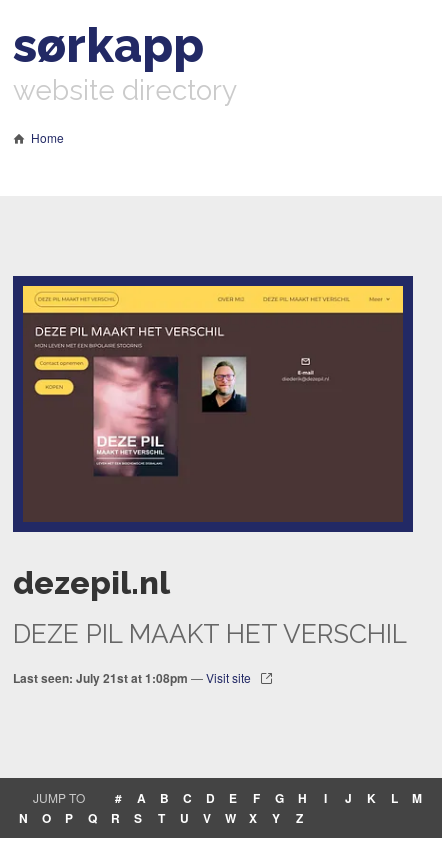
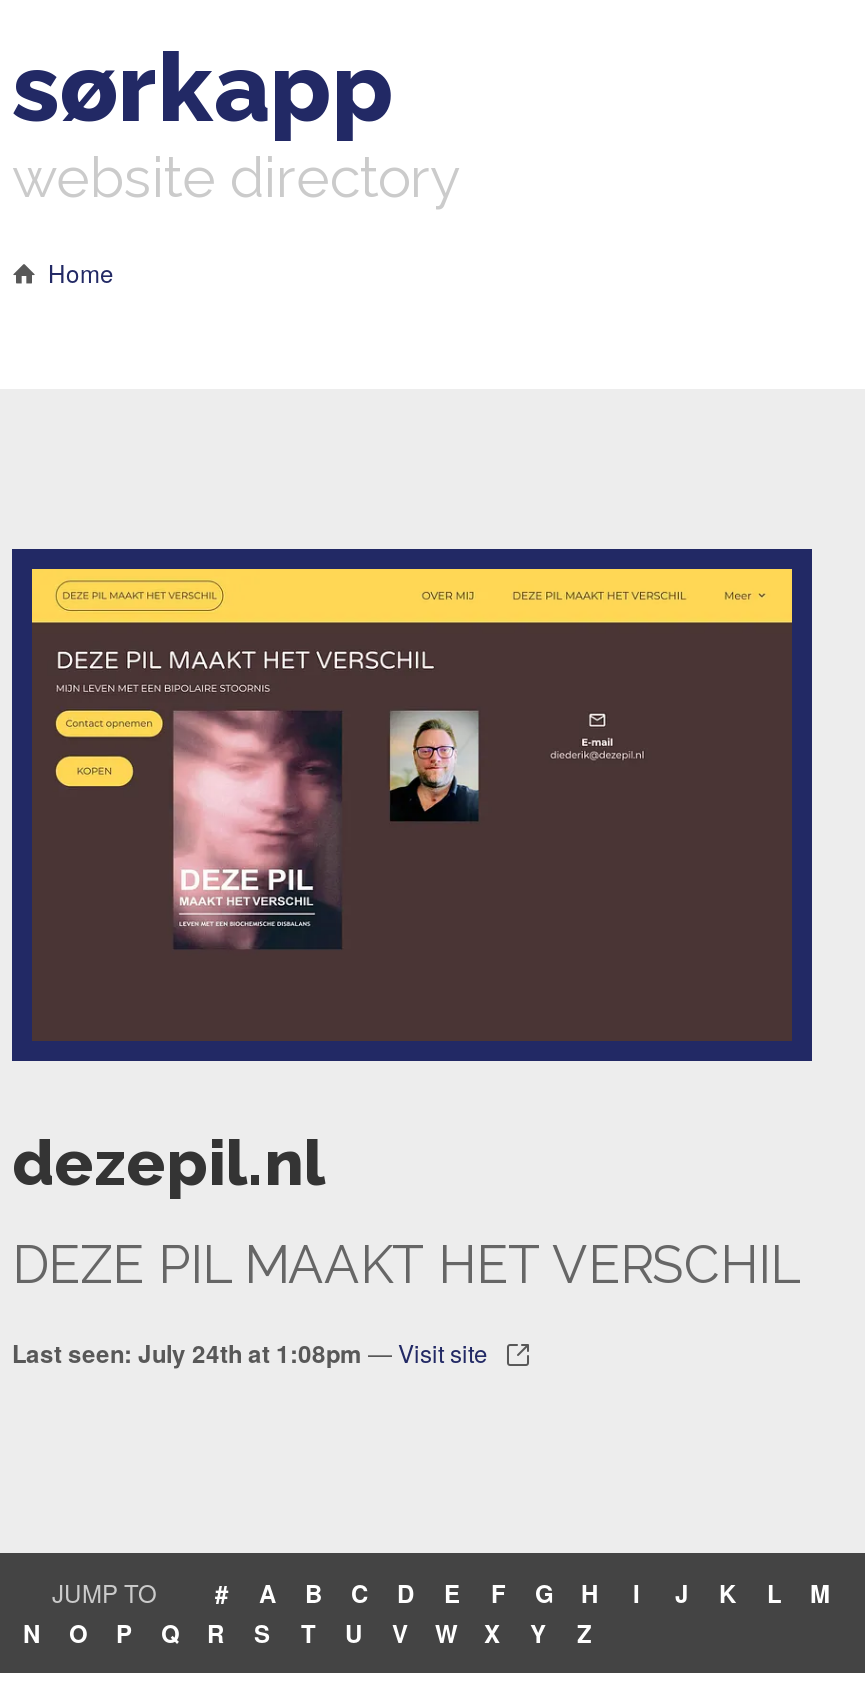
[13,669,251,687] Last seen: July 21st at 1:08pm — Visit site -> [12,1335,488,1371] Last seen: July 24th at 1:08pm — Visit site

